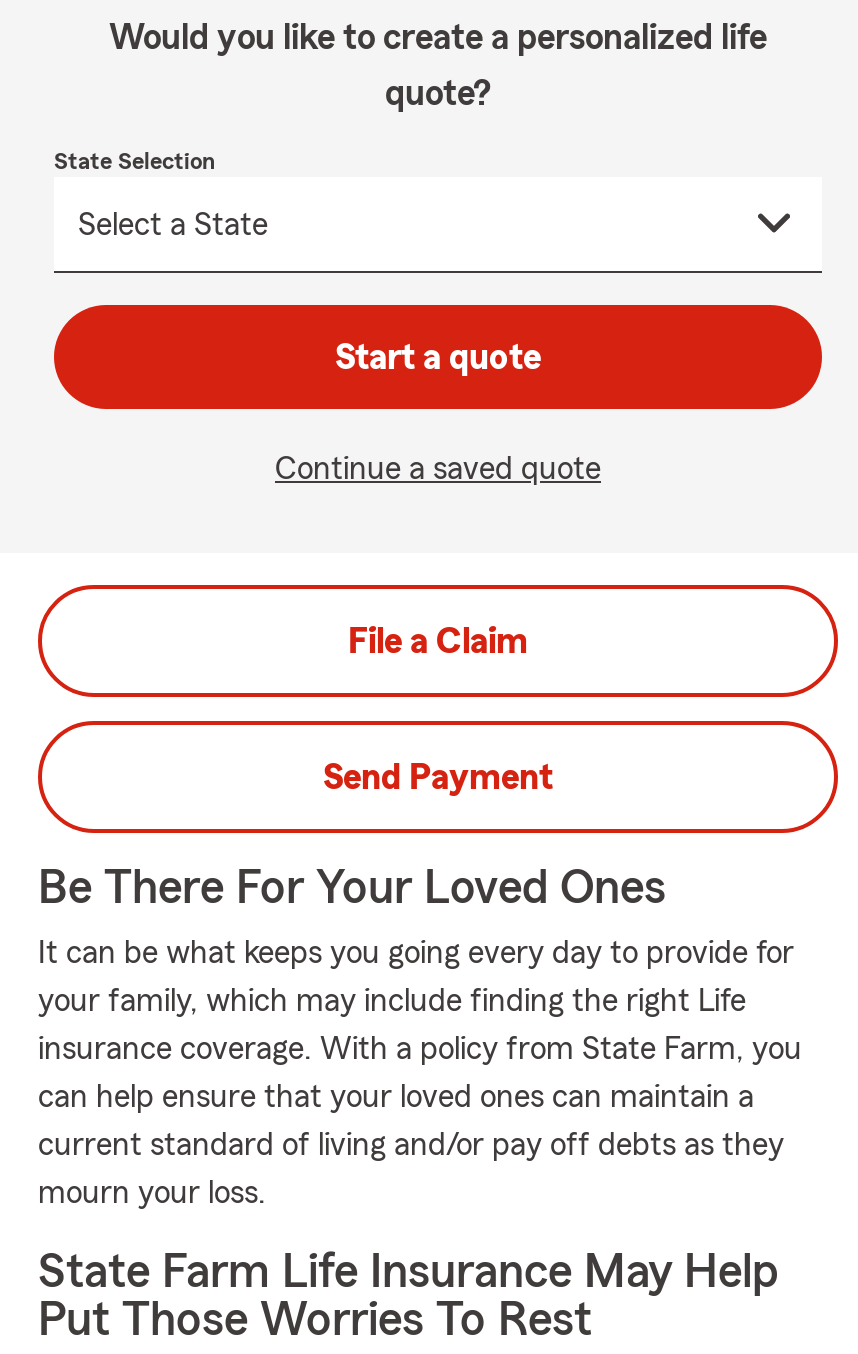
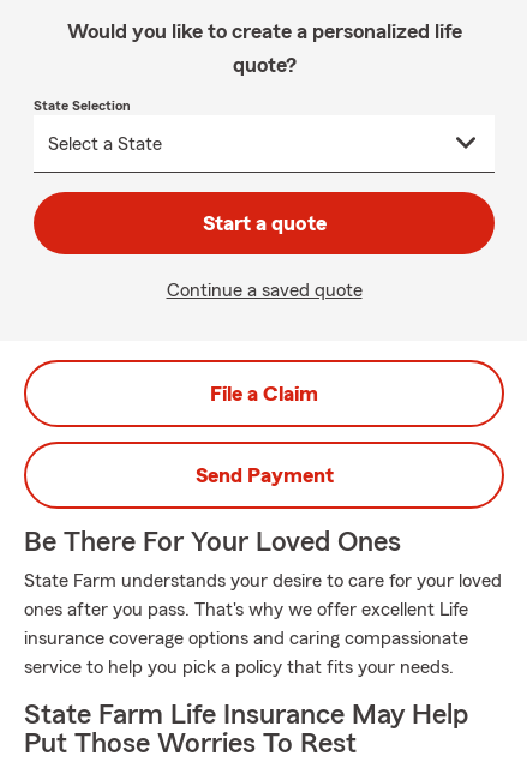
[38,937,802,1209] It can be what keeps you going every day to provide for | your family, which may include finding the right Life | insurance coverage. With a policy from State Farm, you | can help ensure that your loved ones can maintain a | current standard of living and/or pay off debts as they | mourn your loss. -> [24,571,502,677] State Farm understands your desire to care for your loved | ones after you pass. That's why we offer excellent Life | insurance coverage options and caring compassionate | service to help you pick a policy that fits your needs.

